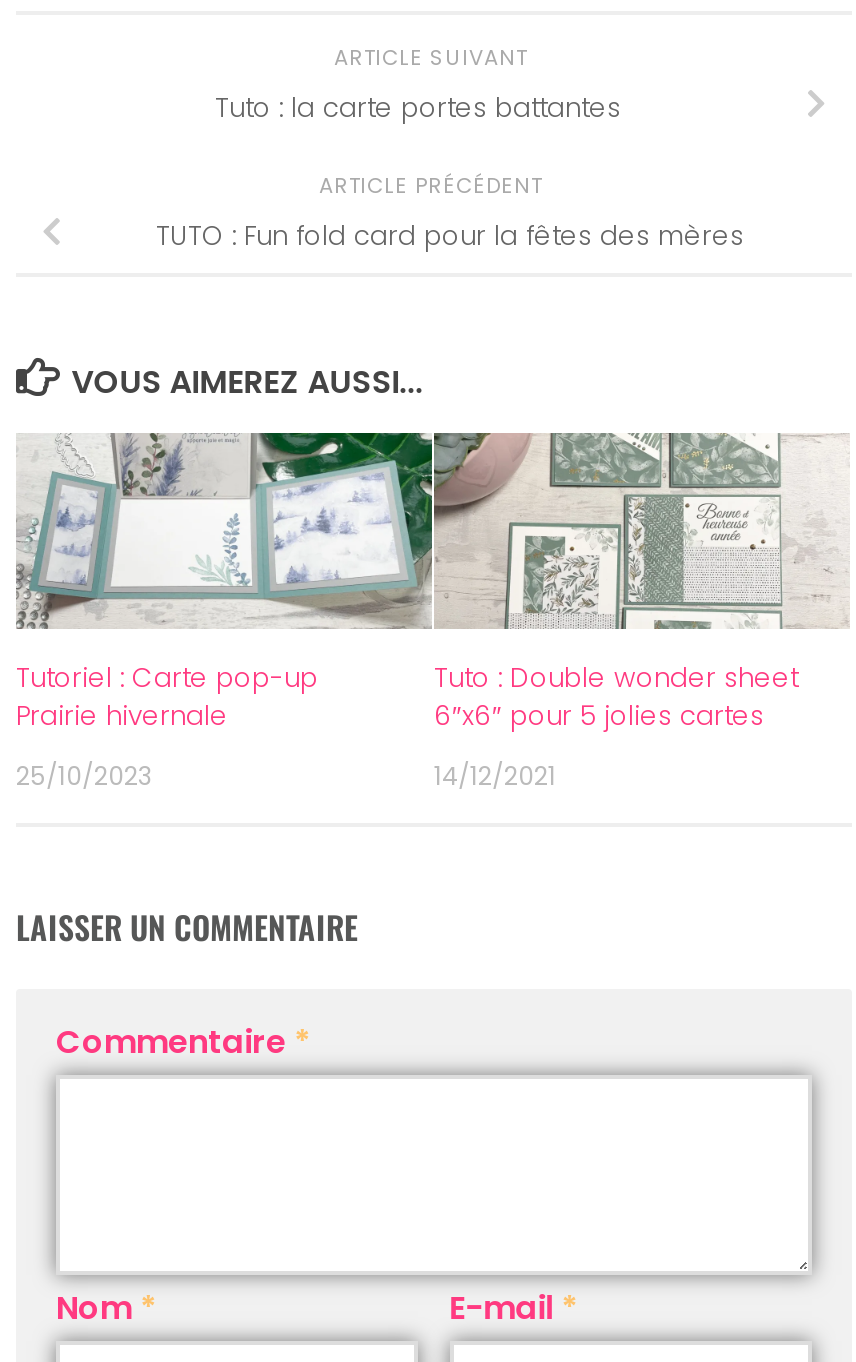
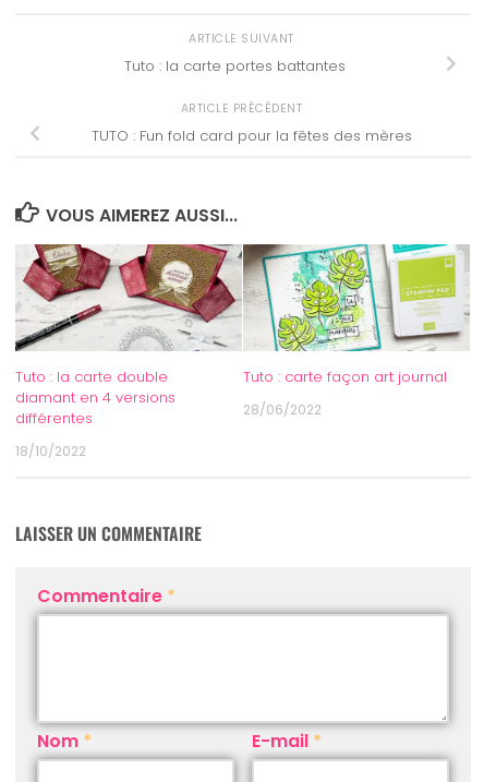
[16,431,846,734] [image] | Tutoriel : Carte pop-up | Prairie hivernale -> [15,243,470,428] [image] | Tuto : la carte double | diamant en 4 versions | différentes
[434,658,798,734] Tuto : Double wonder sheet | 6″x6″ pour 5 jolies cartes -> [243,366,447,387] Tuto : carte façon art journal
[16,758,154,792] 25/10/2023 -> [15,441,86,460] 18/10/2022
[434,758,556,792] 14/12/2021 -> [243,400,322,418] 28/06/2022

